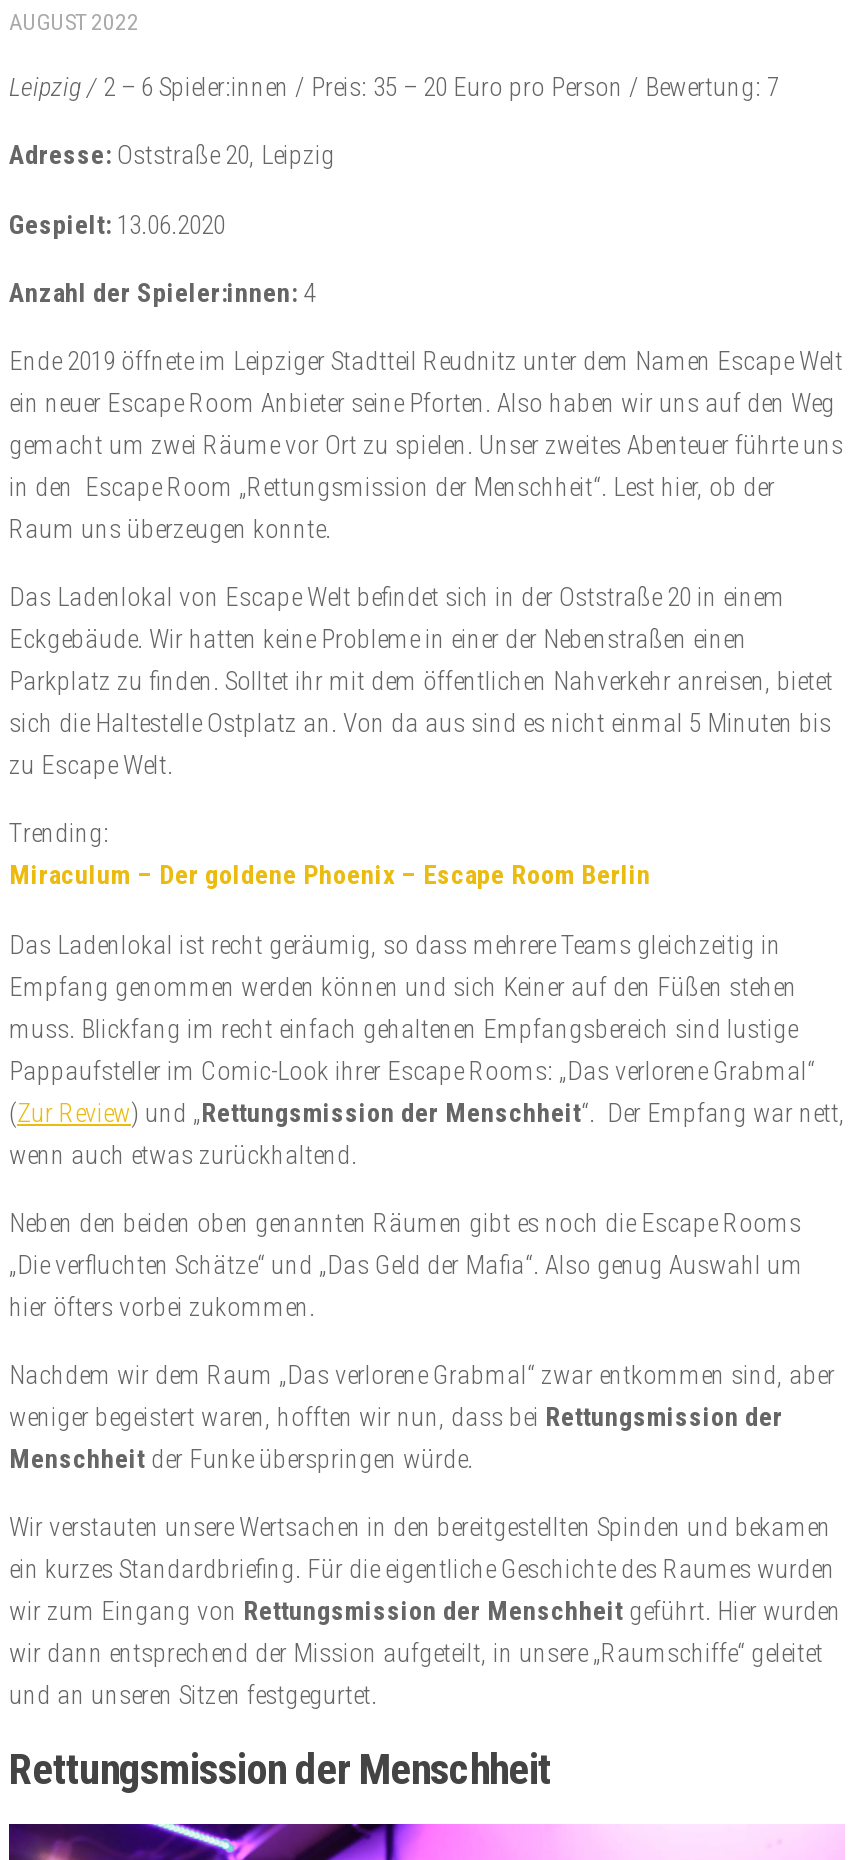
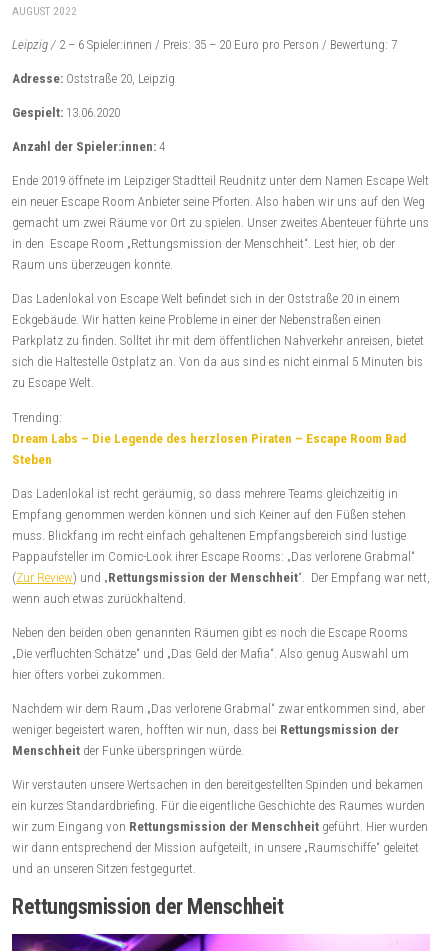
[9,861,651,891] Miraculum – Der goldene Phoenix – Escape Room Berlin -> [12,431,406,467] Dream Labs – Die Legende des herzlosen Piraten – Escape Room Bad | Steben

